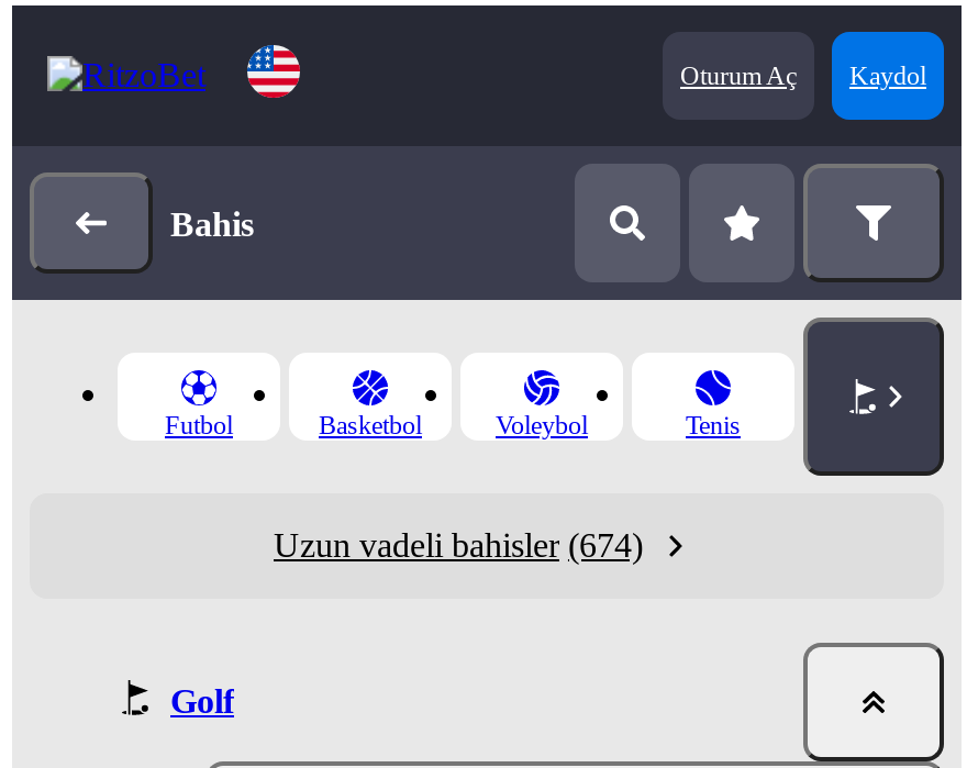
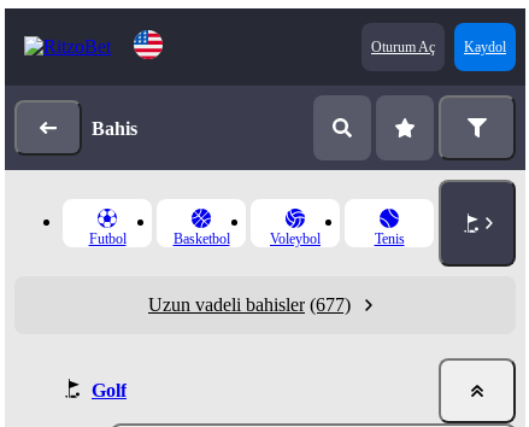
[274,526,643,564] Uzun vadeli bahisler (674) -> [148,294,351,315] Uzun vadeli bahisler (677)

